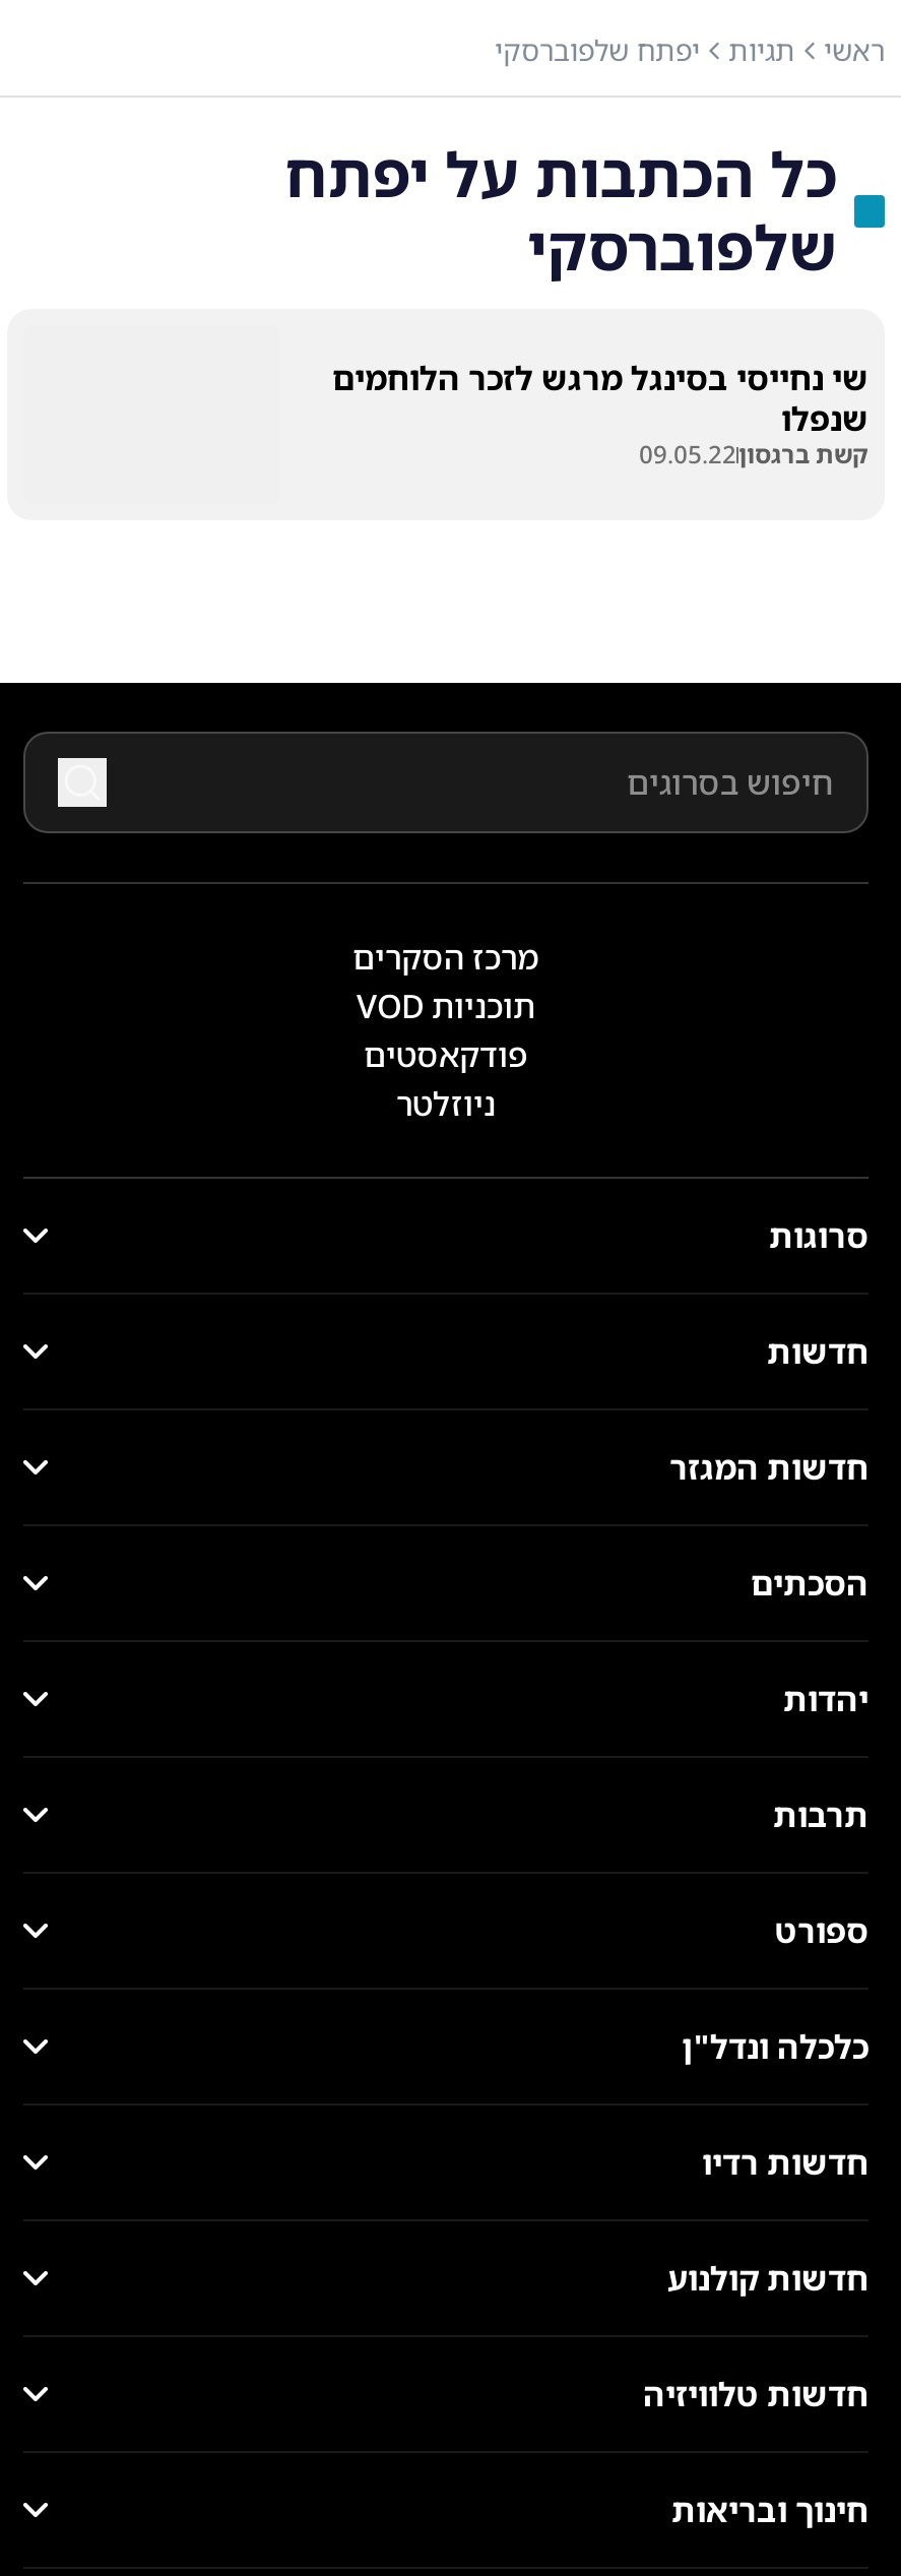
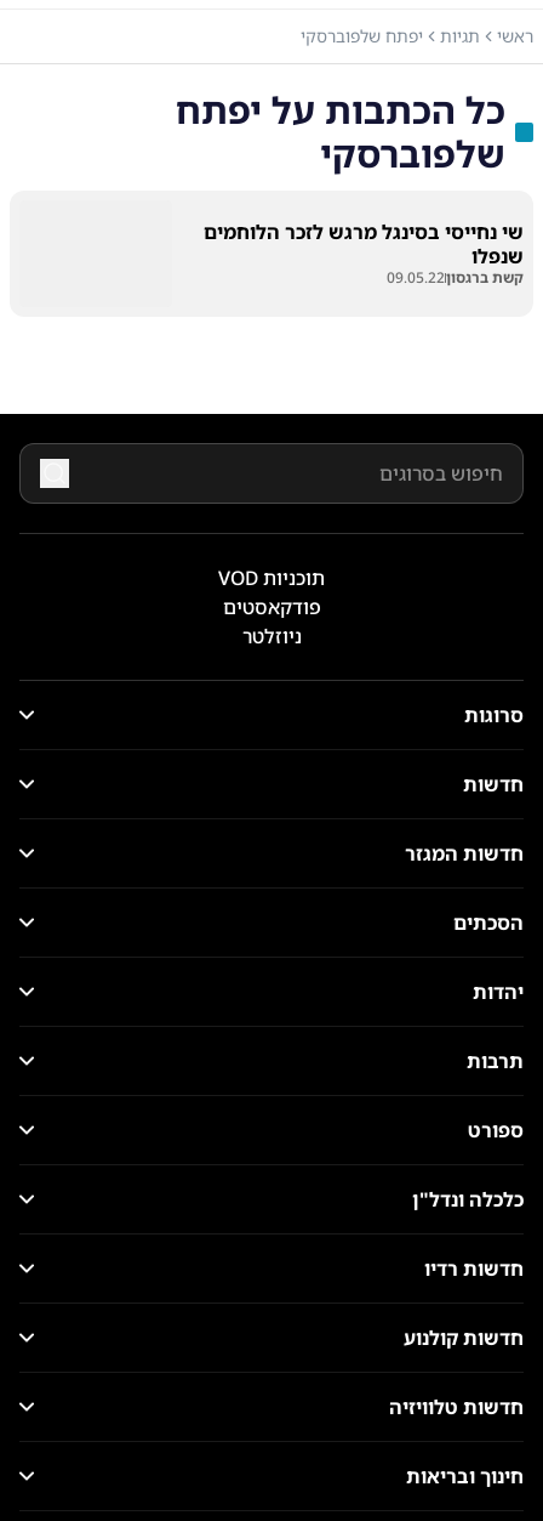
[352,935,539,980] מרכז הסקרים -> none

